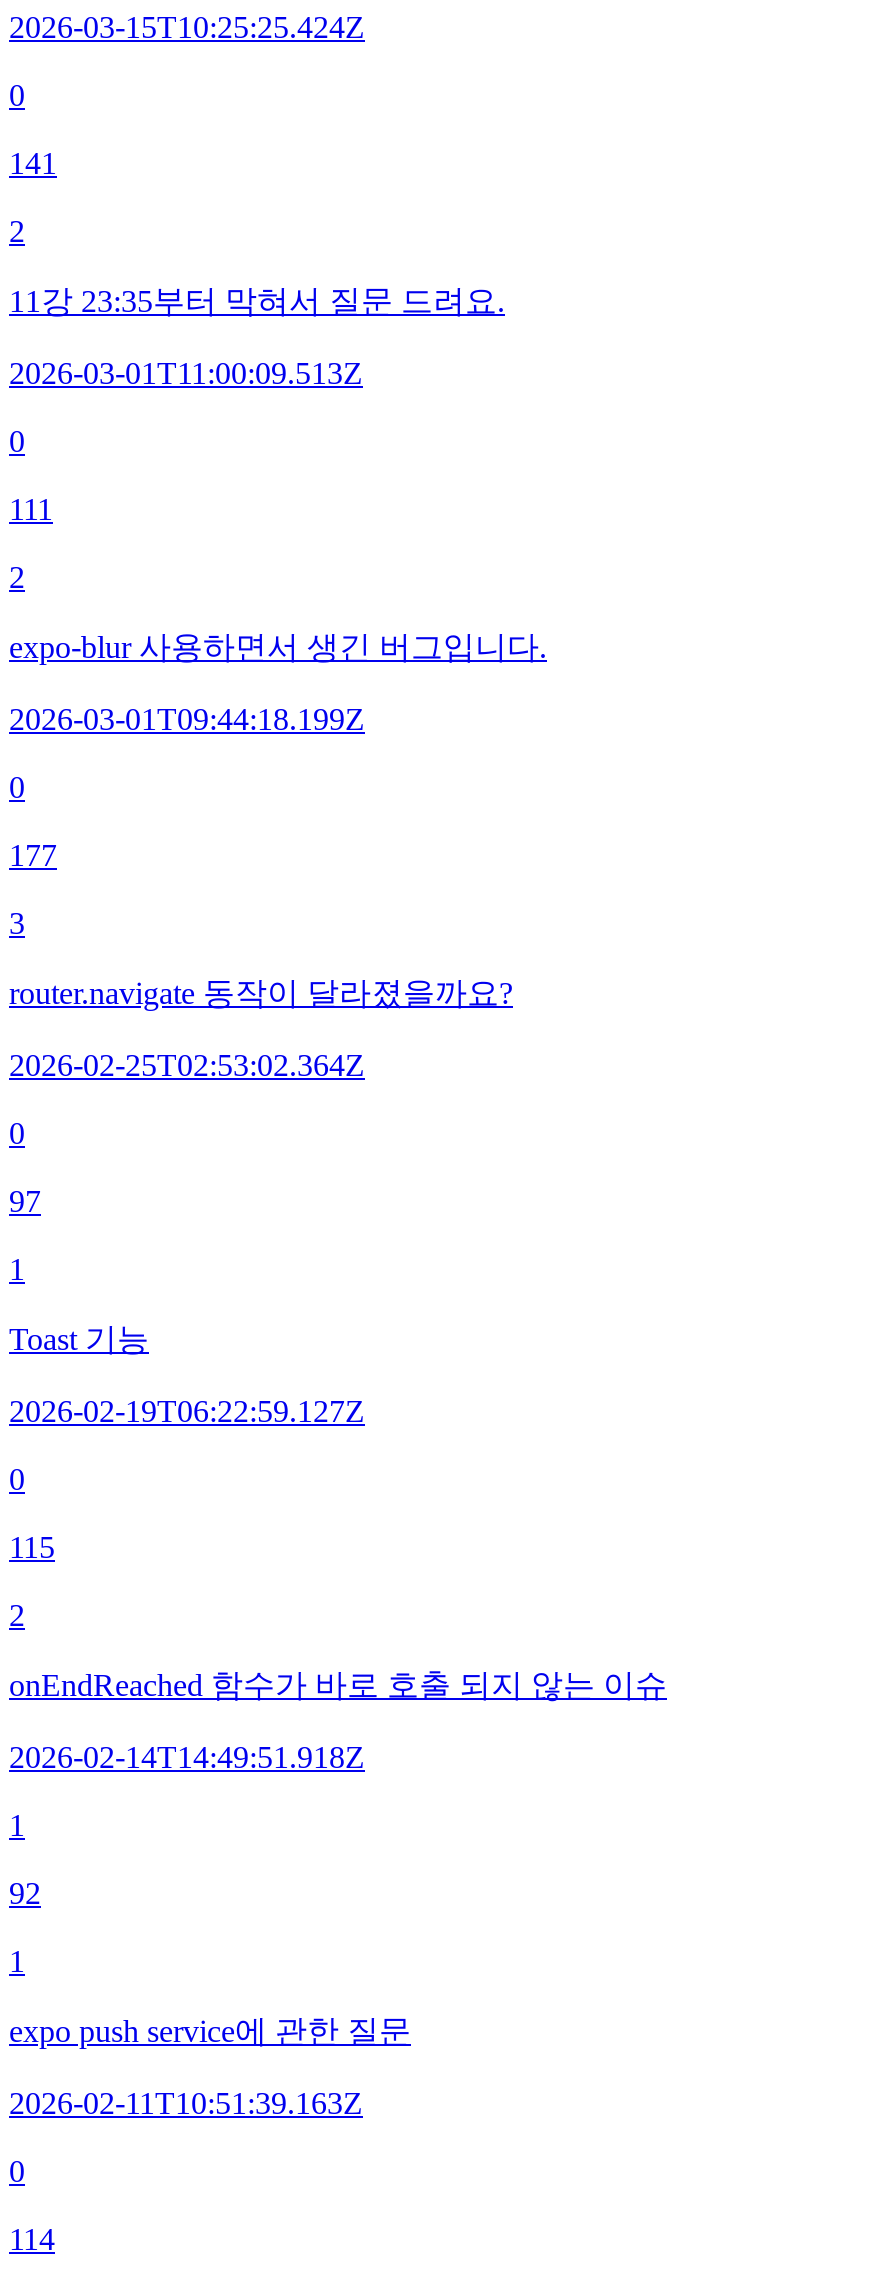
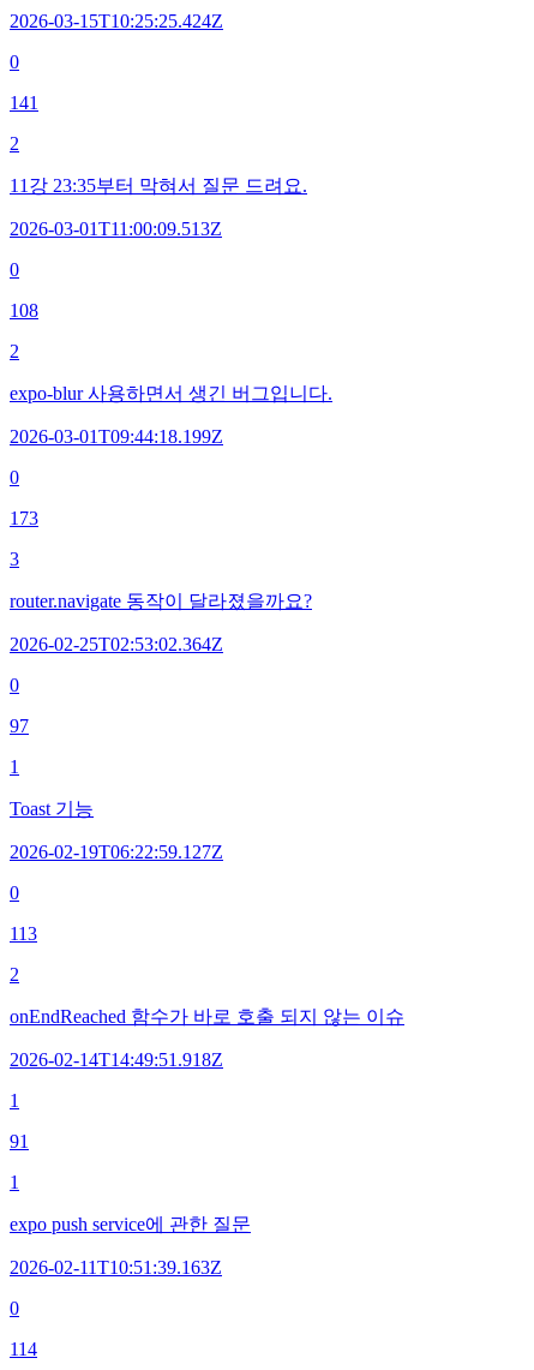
[9,492,53,526] 111 -> [10,300,38,320] 108
[9,838,57,872] 177 -> [10,508,38,528] 173
[9,1530,55,1564] 115 -> [10,923,37,944] 113
[9,1876,41,1910] 92 -> [10,1131,29,1151] 91

